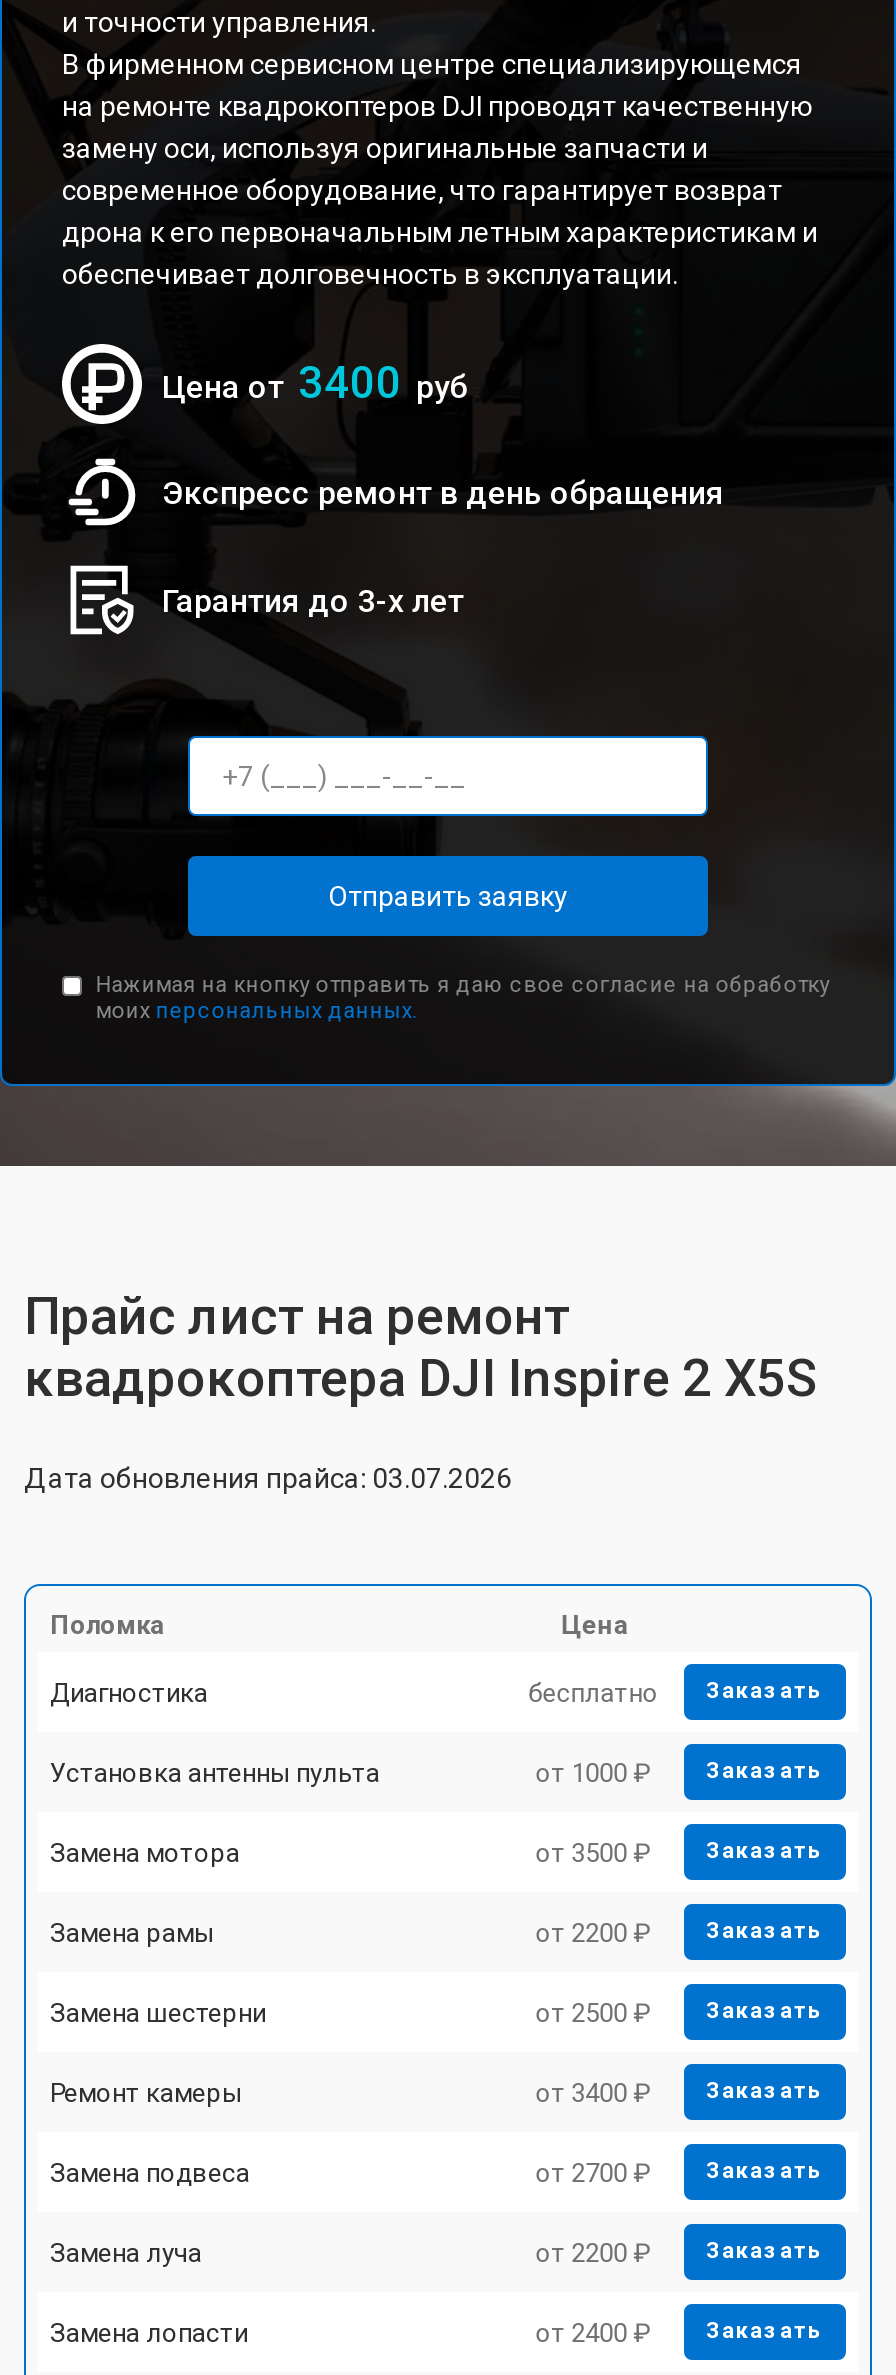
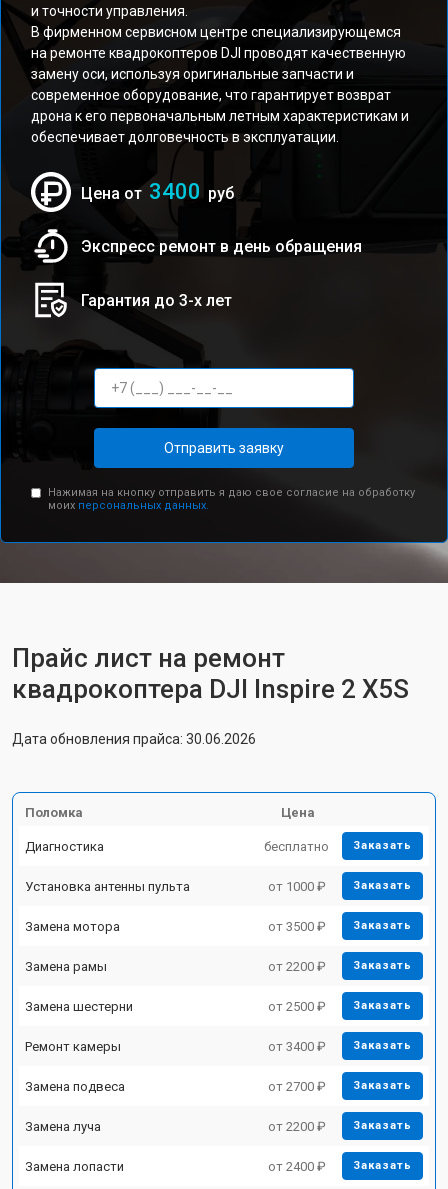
[24,1462,512,1494] Дата обновления прайса: 03.07.2026 -> [12,731,256,747] Дата обновления прайса: 30.06.2026

